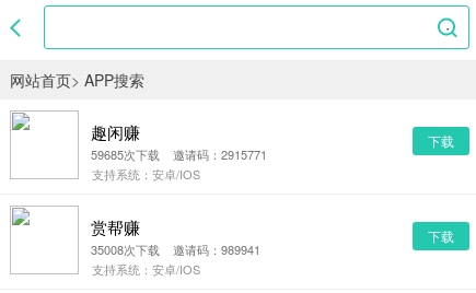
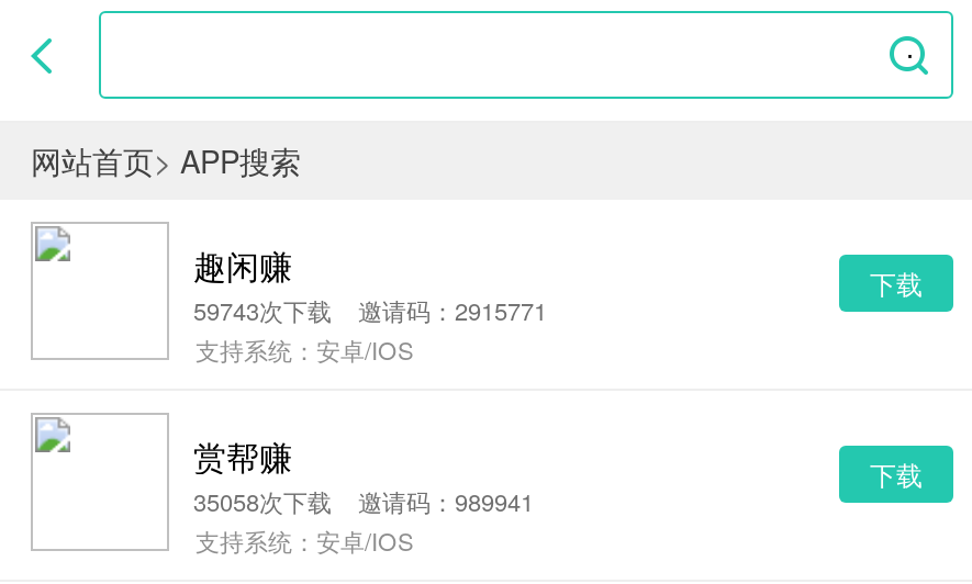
[91,145,267,163] 59685次下载 邀请码：2915771 -> [193,292,547,327] 59743次下载 邀请码：2915771
[91,241,260,258] 35008次下载 邀请码：989941 -> [193,483,534,518] 35058次下载 邀请码：989941

